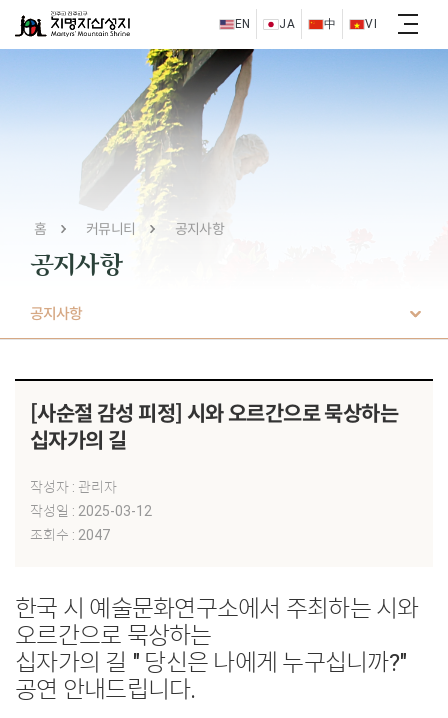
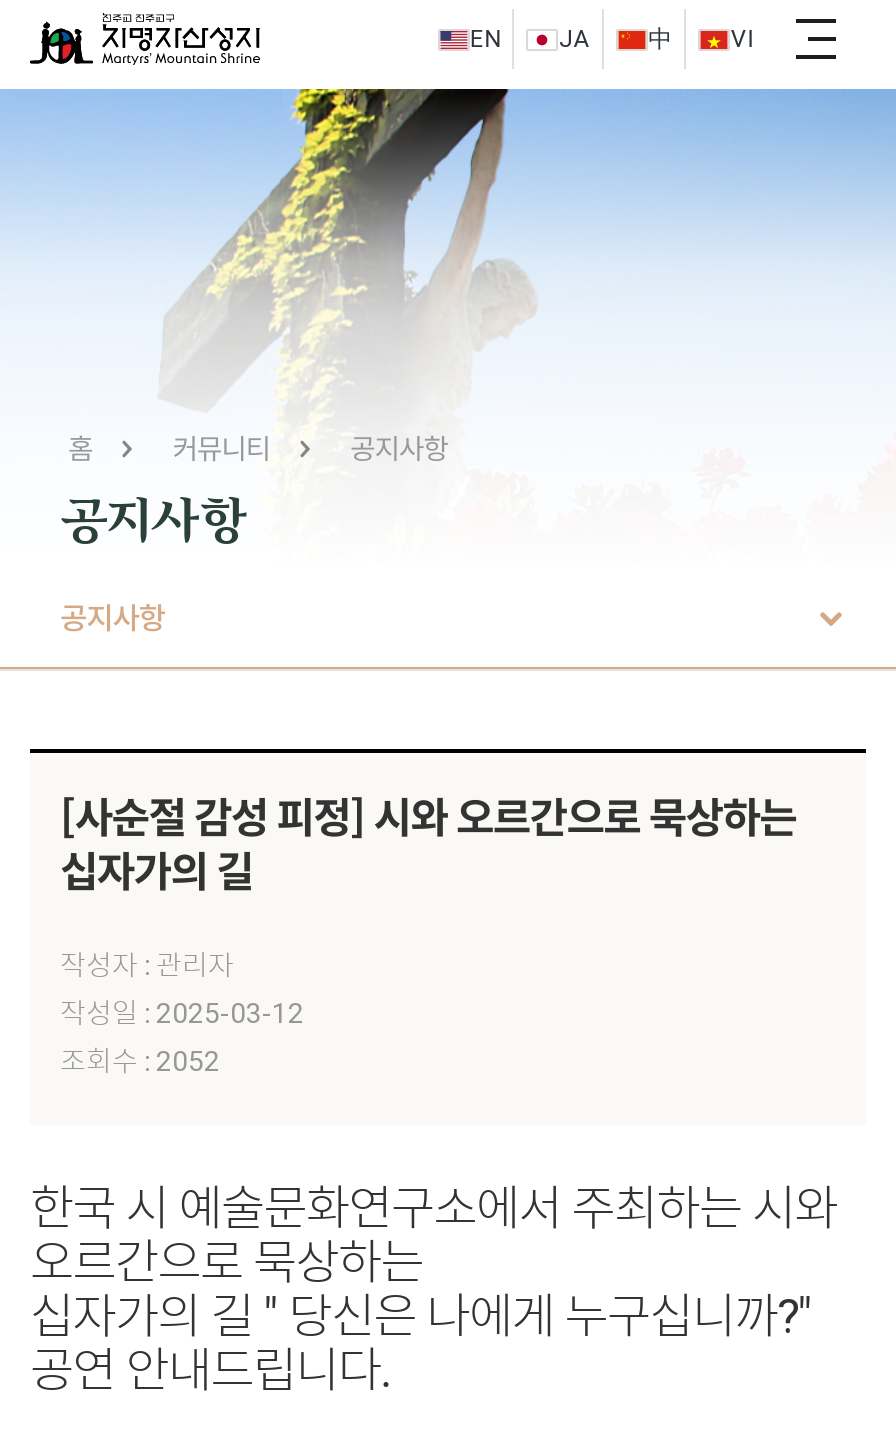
[30,527,110,543] 조회수 : 2047 -> [60,1045,220,1077] 조회수 : 2052

